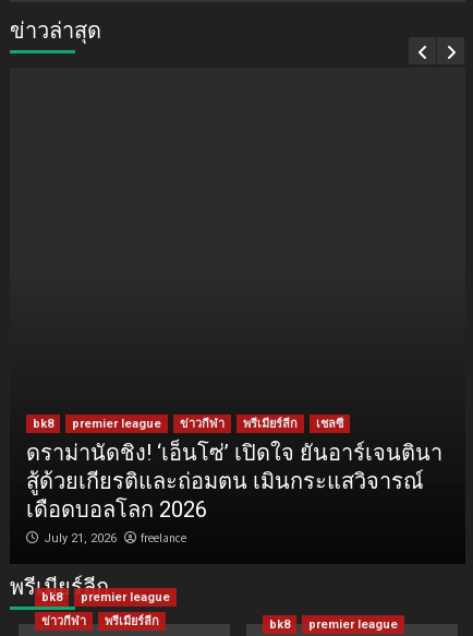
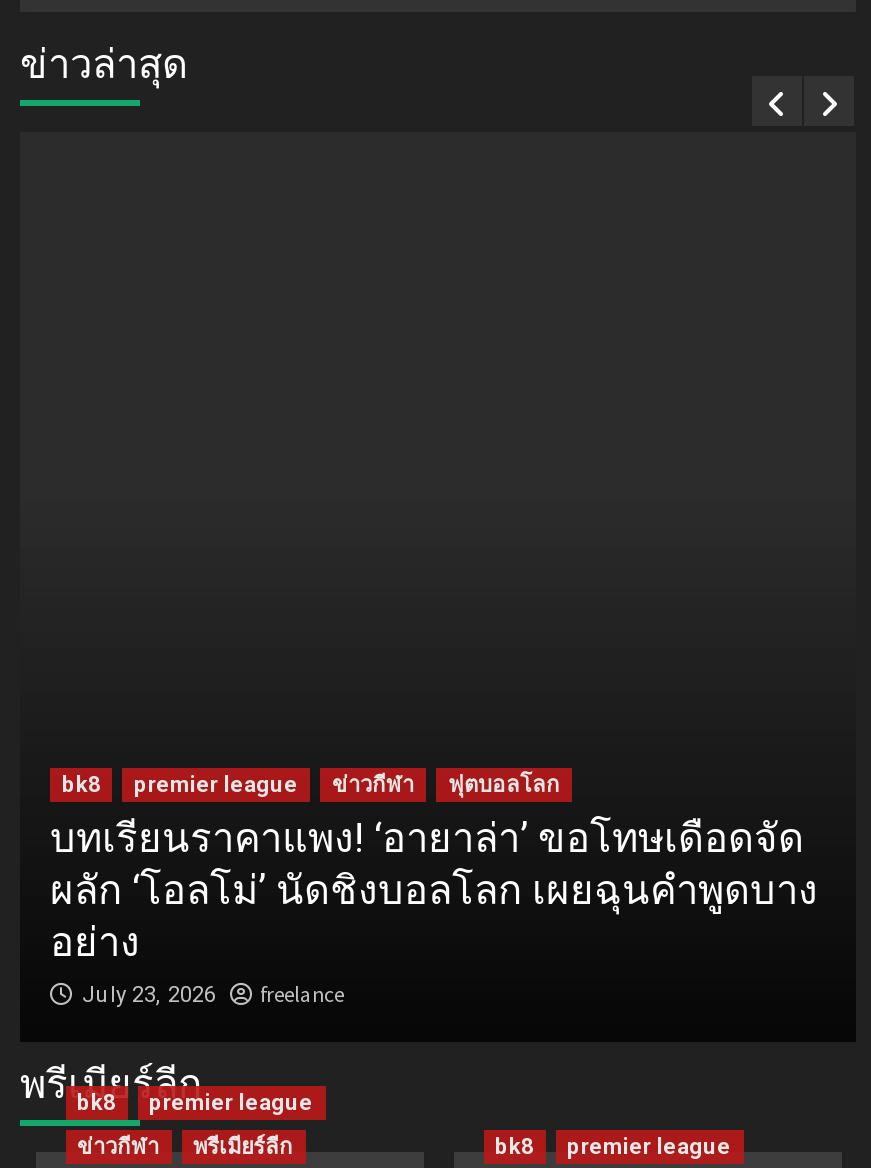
[26,416,442,545] พรีเมียร์ลีก | เชลซี | ดราม่านัดชิง! ‘เอ็นโซ่’ เปิดใจ ยันอาร์เจนตินา | สู้ด้วยเกียรติและถ่อมตน เมินกระแสวิจารณ์ | เดือดบอลโลก 2026 | July 21, 2026 -> [50,771,818,1007] ฟุตบอลโลก | บทเรียนราคาแพง! ‘อายาล่า’ ขอโทษเดือดจัด | ผลัก ‘โอลโม่’ นัดชิงบอลโลก เผยฉุนคำพูดบาง | อย่าง | July 23, 2026

